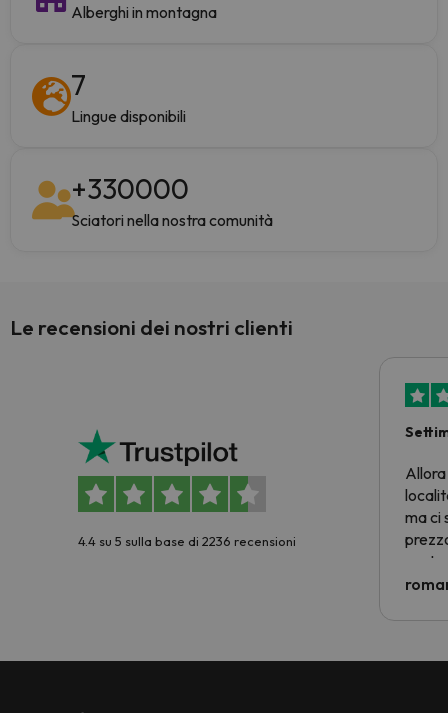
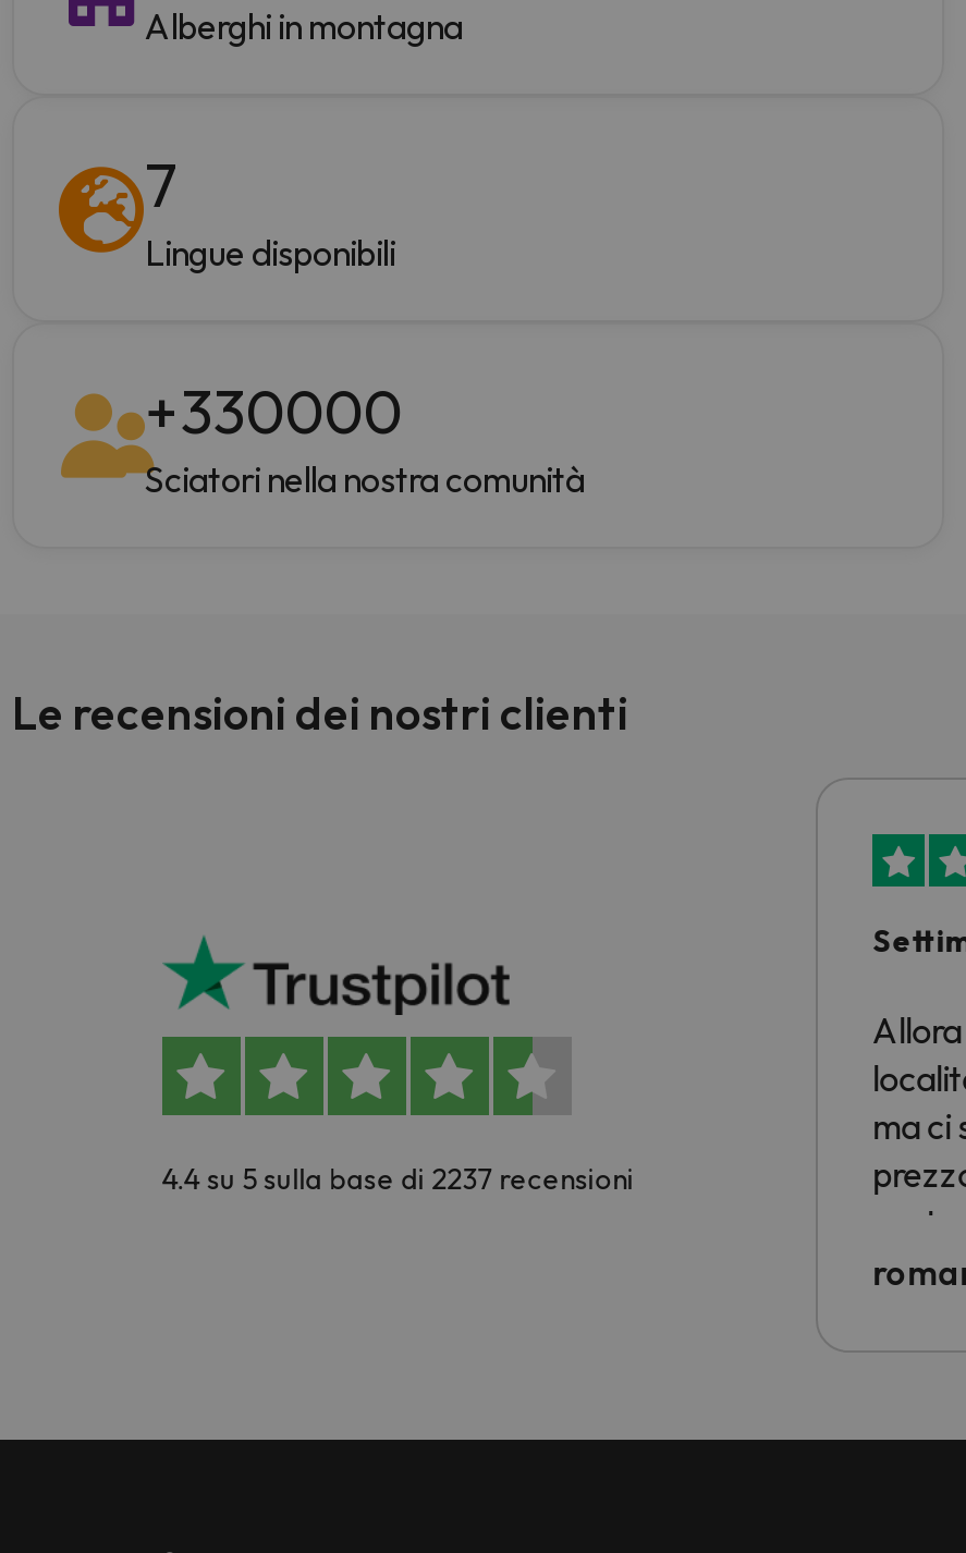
[78,533,296,549] 4.4 su 5 sulla base di 2236 recensioni -> [161,1161,634,1196] 4.4 su 5 sulla base di 2237 recensioni

